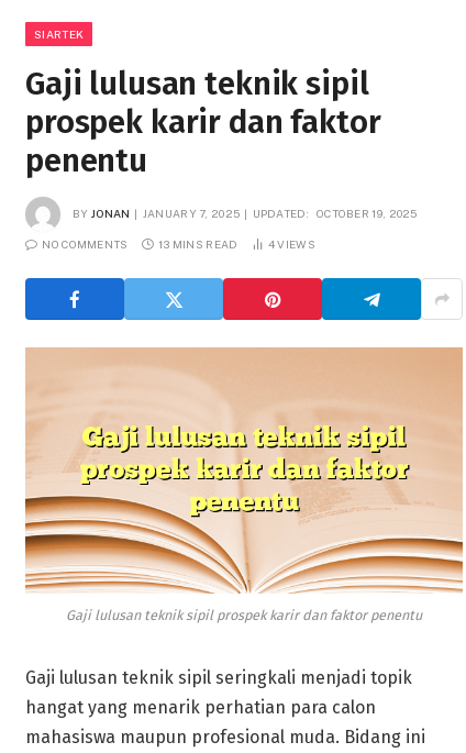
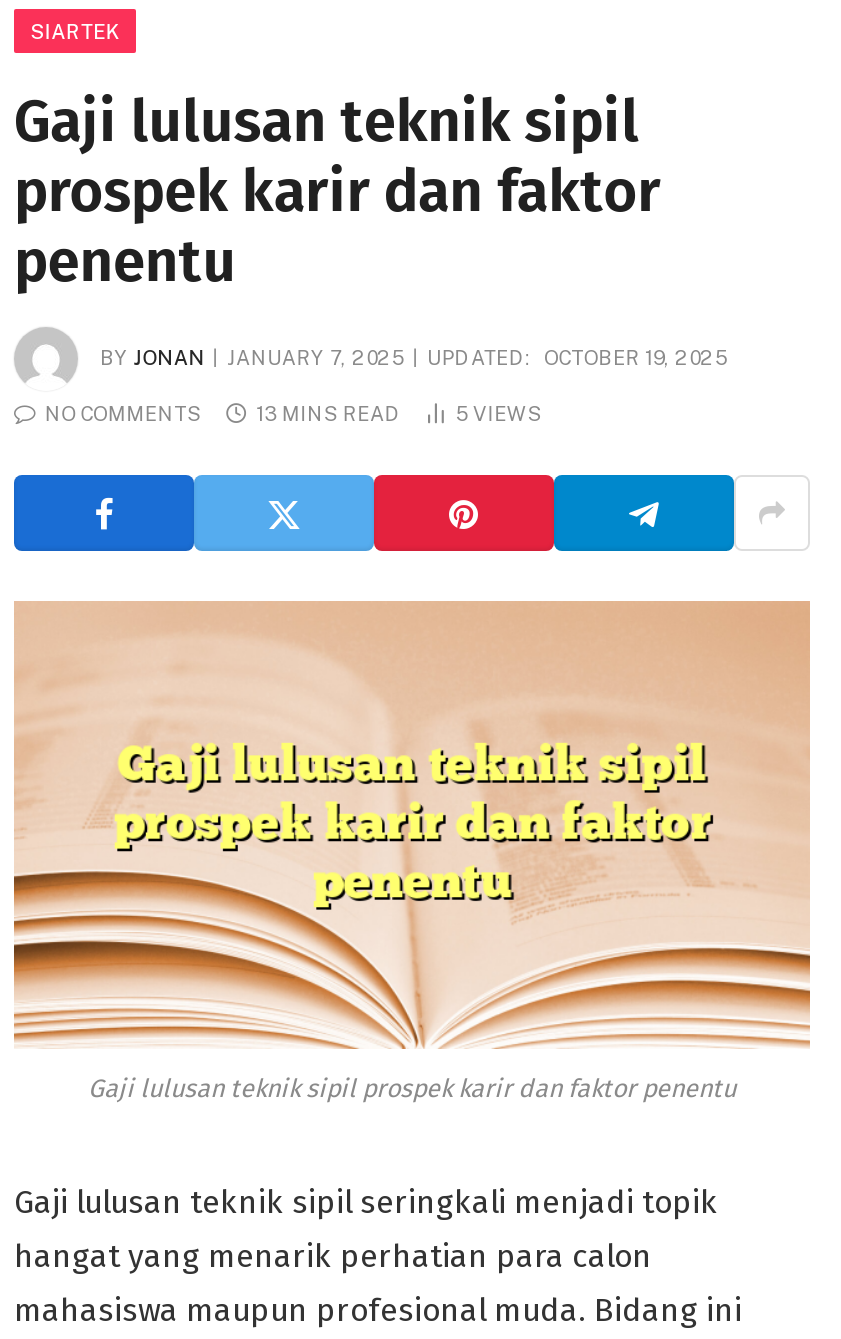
[268,237,315,251] 4 VIEWS -> [456,401,542,425] 5 VIEWS

